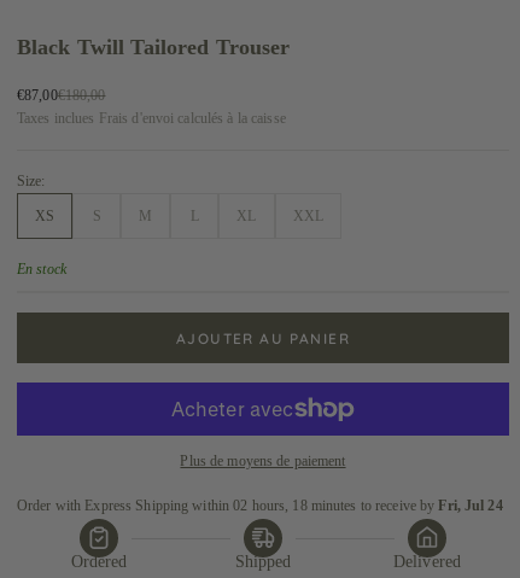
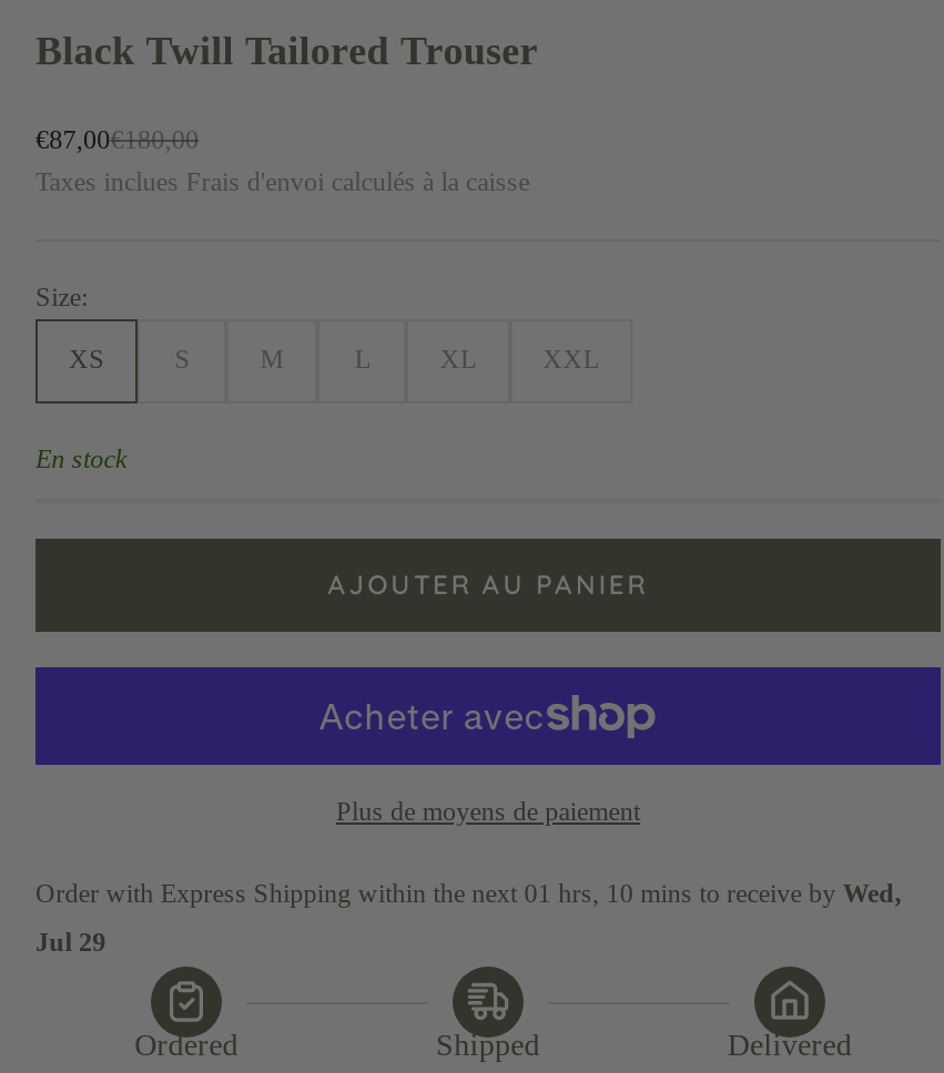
[17,497,503,514] Order with Express Shipping within 02 hours, 18 minutes to receive by Fri, Jul 24 -> [35,877,902,957] Order with Express Shipping within the next 01 hrs, 10 mins to receive by Wed, | Jul 29

